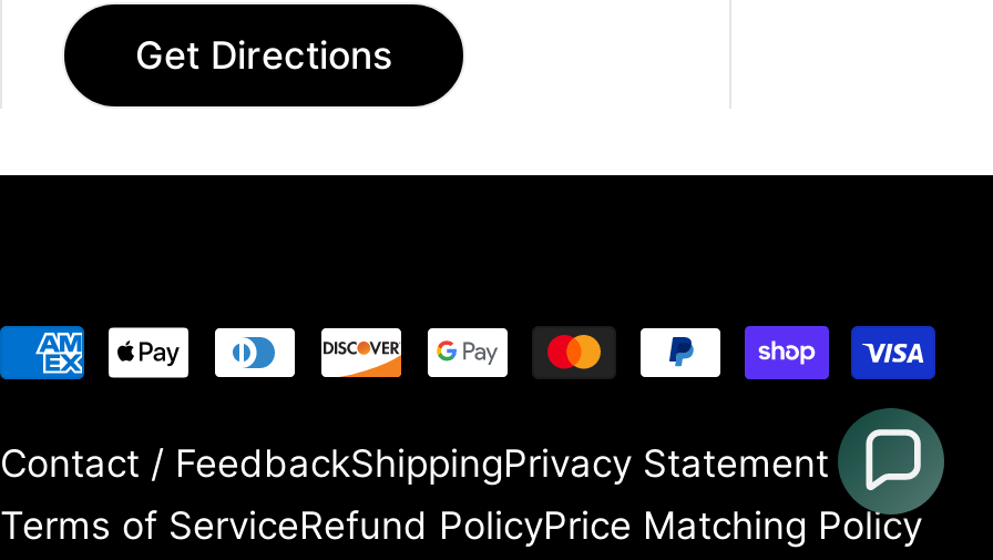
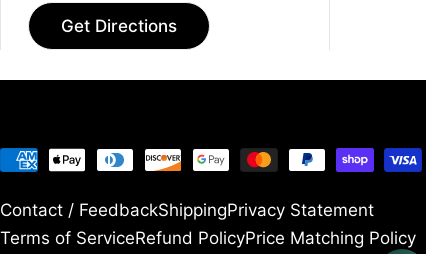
[838,408,946,499] [image] -> none

